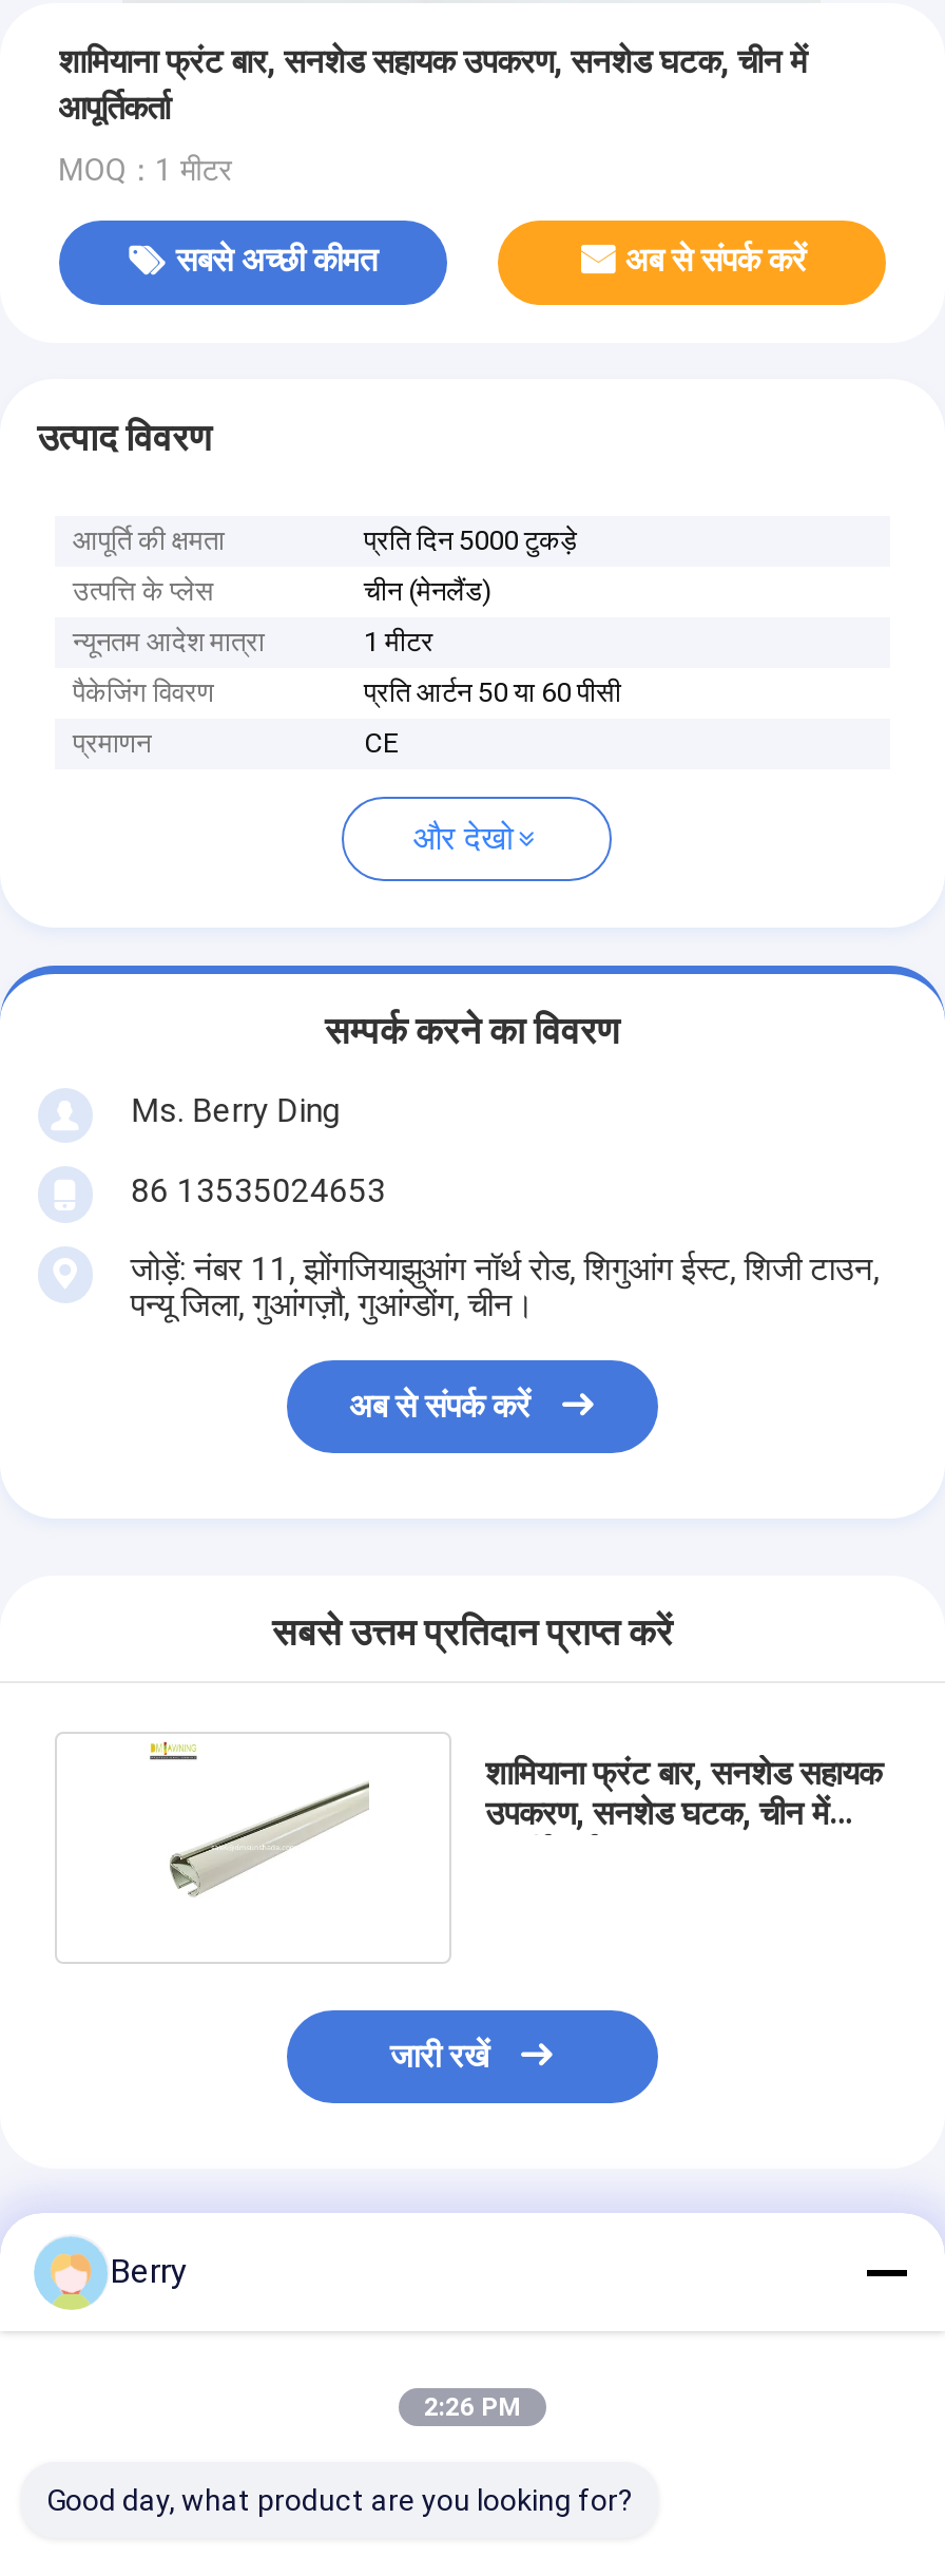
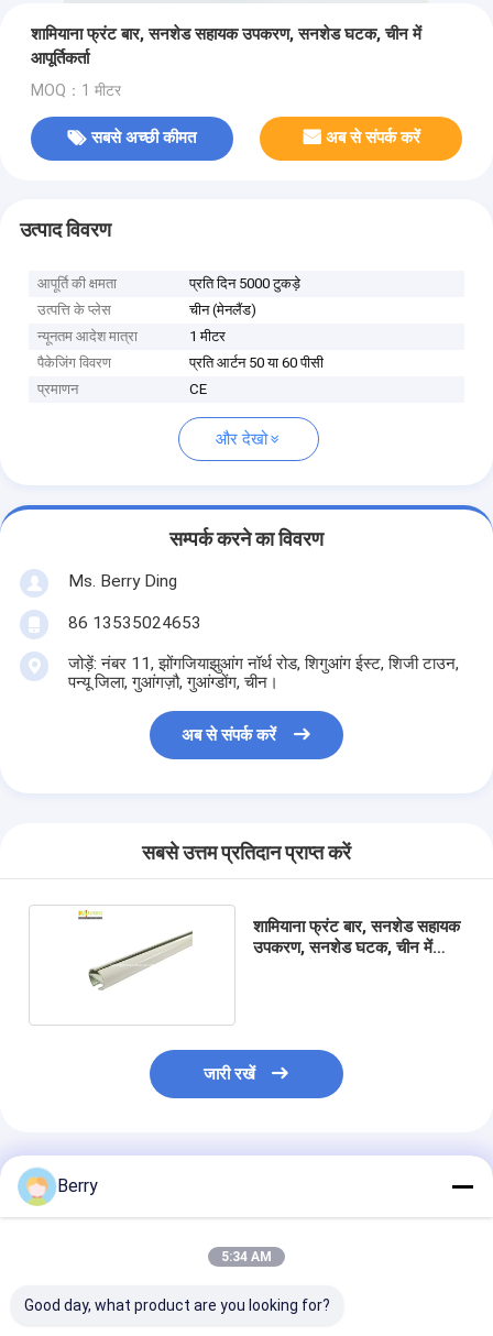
[424,2392,521,2422] 2:26 PM -> [221,1249,272,1264] 5:34 AM

